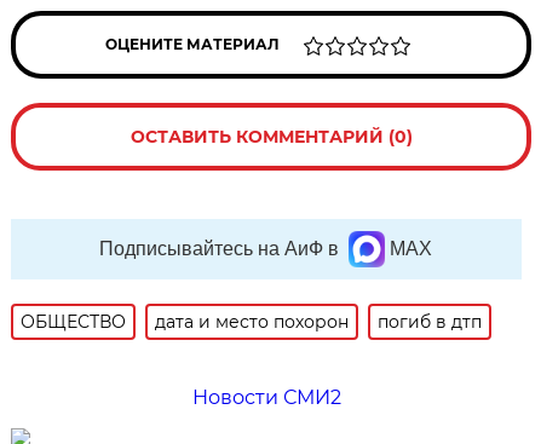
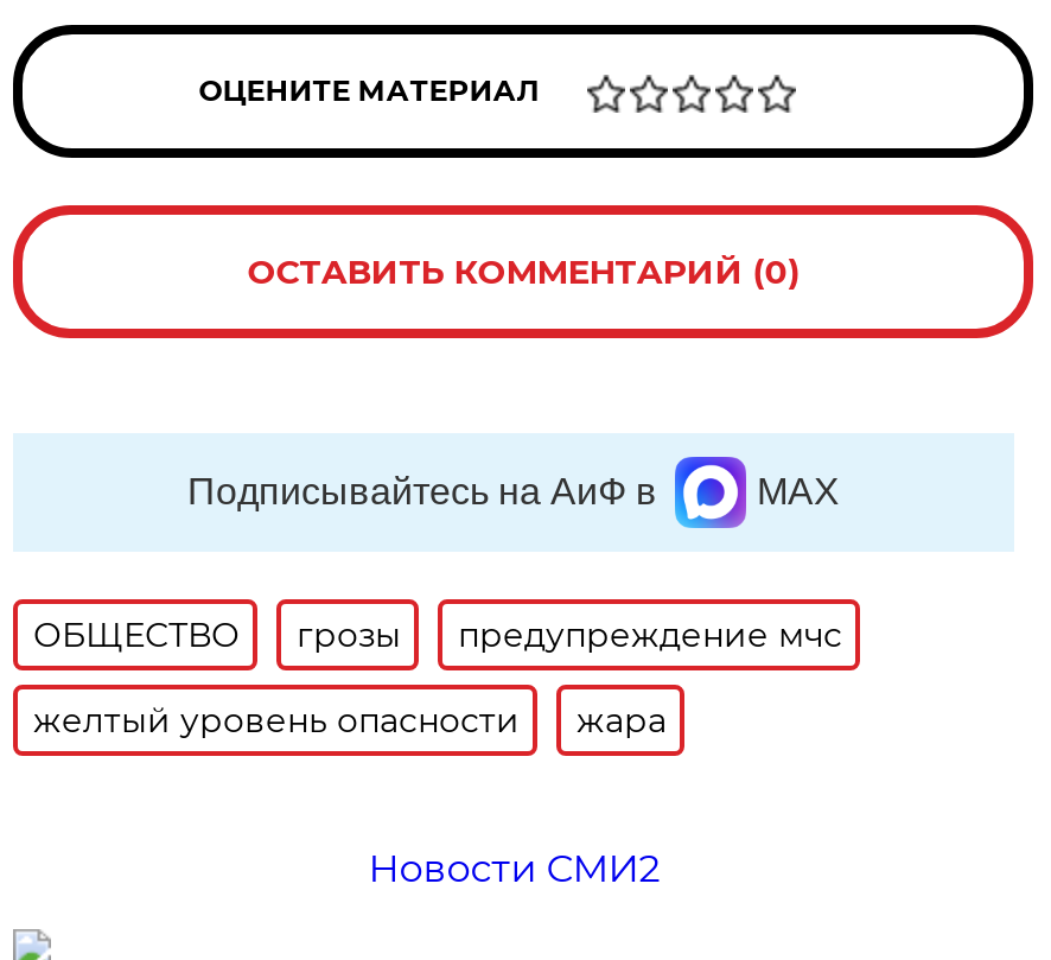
[155,311,482,333] дата и место похорон | погиб в дтп -> [33,613,842,742] грозы | предупреждение мчс | желтый уровень опасности | жара

